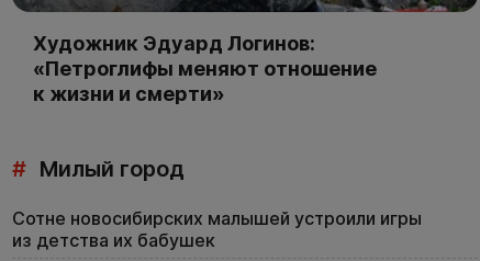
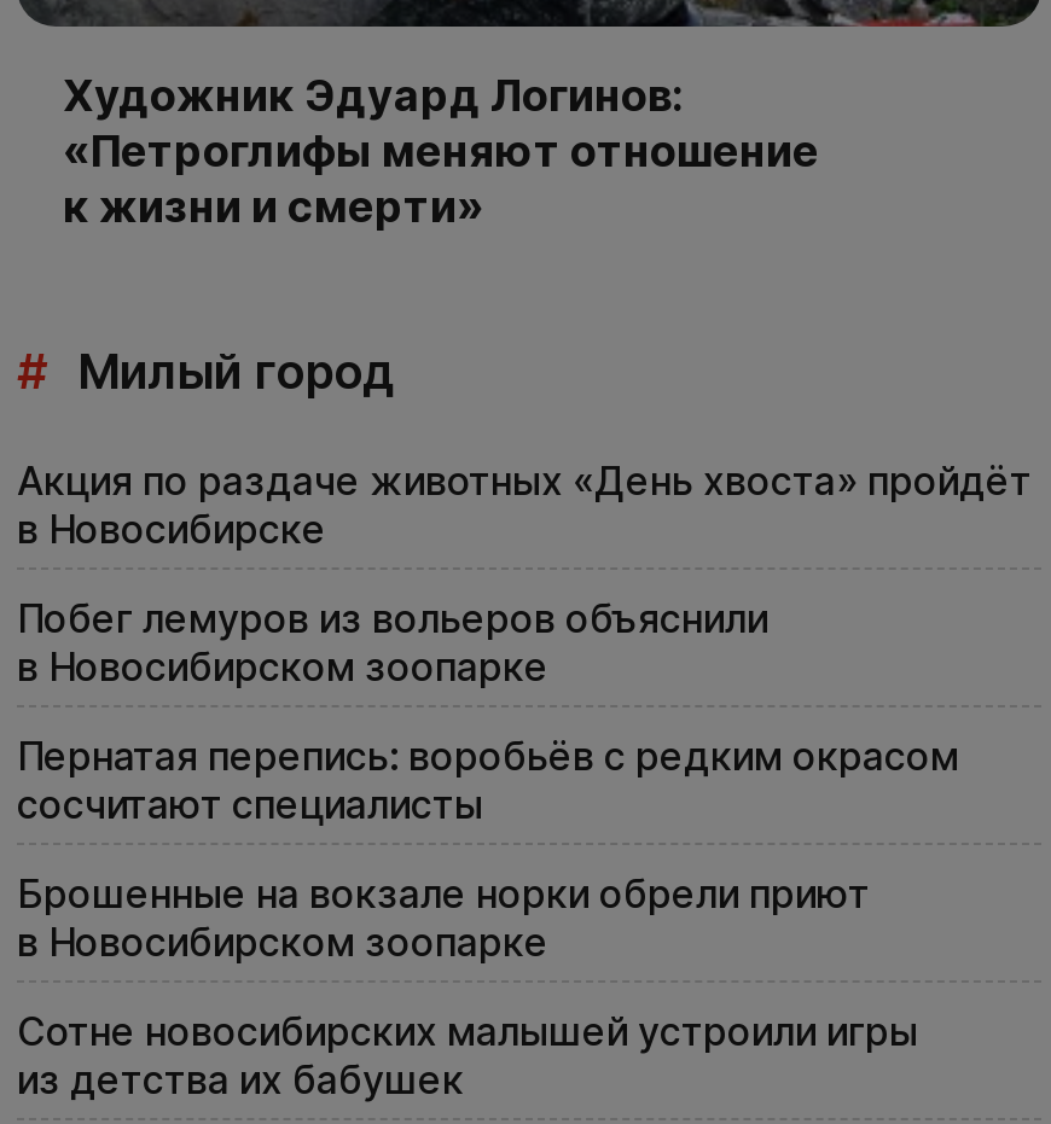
none -> [17,456,1032,965] Акция по раздаче животных «День хвоста» пройдёт | в Новосибирске | Побег лемуров из вольеров объяснили | в Новосибирском зоопарке | Пернатая перепись: воробьёв с редким окрасом | сосчитают специалисты | Брошенные на вокзале норки обрели приют | в Новосибирском зоопарке

